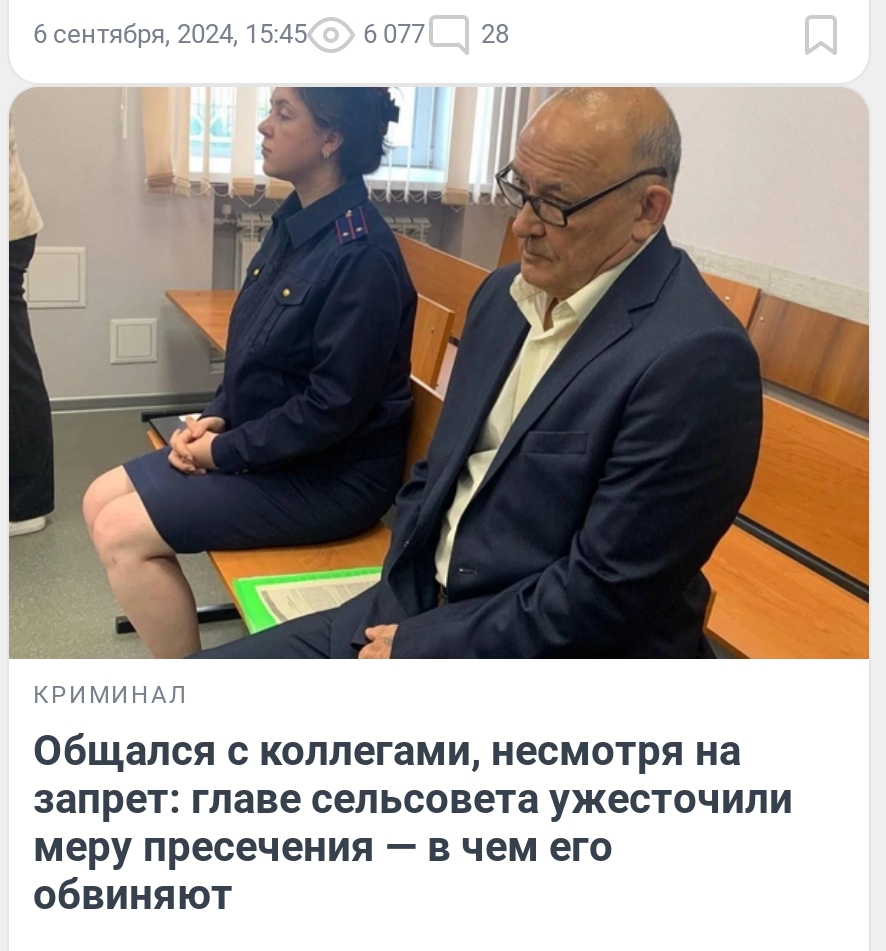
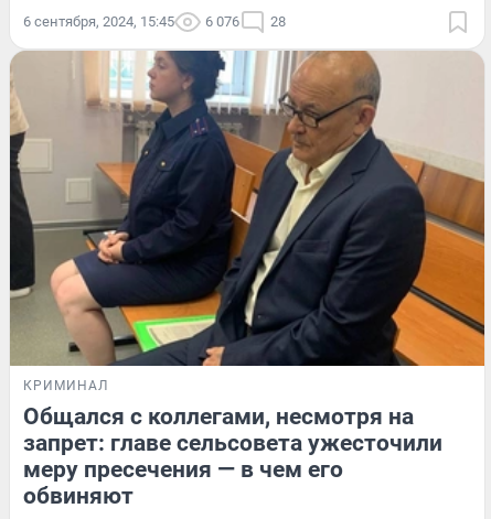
[33,18,509,48] 6 сентября, 2024, 15:45 6 077 28 -> [23,13,286,29] 6 сентября, 2024, 15:45 6 076 28

